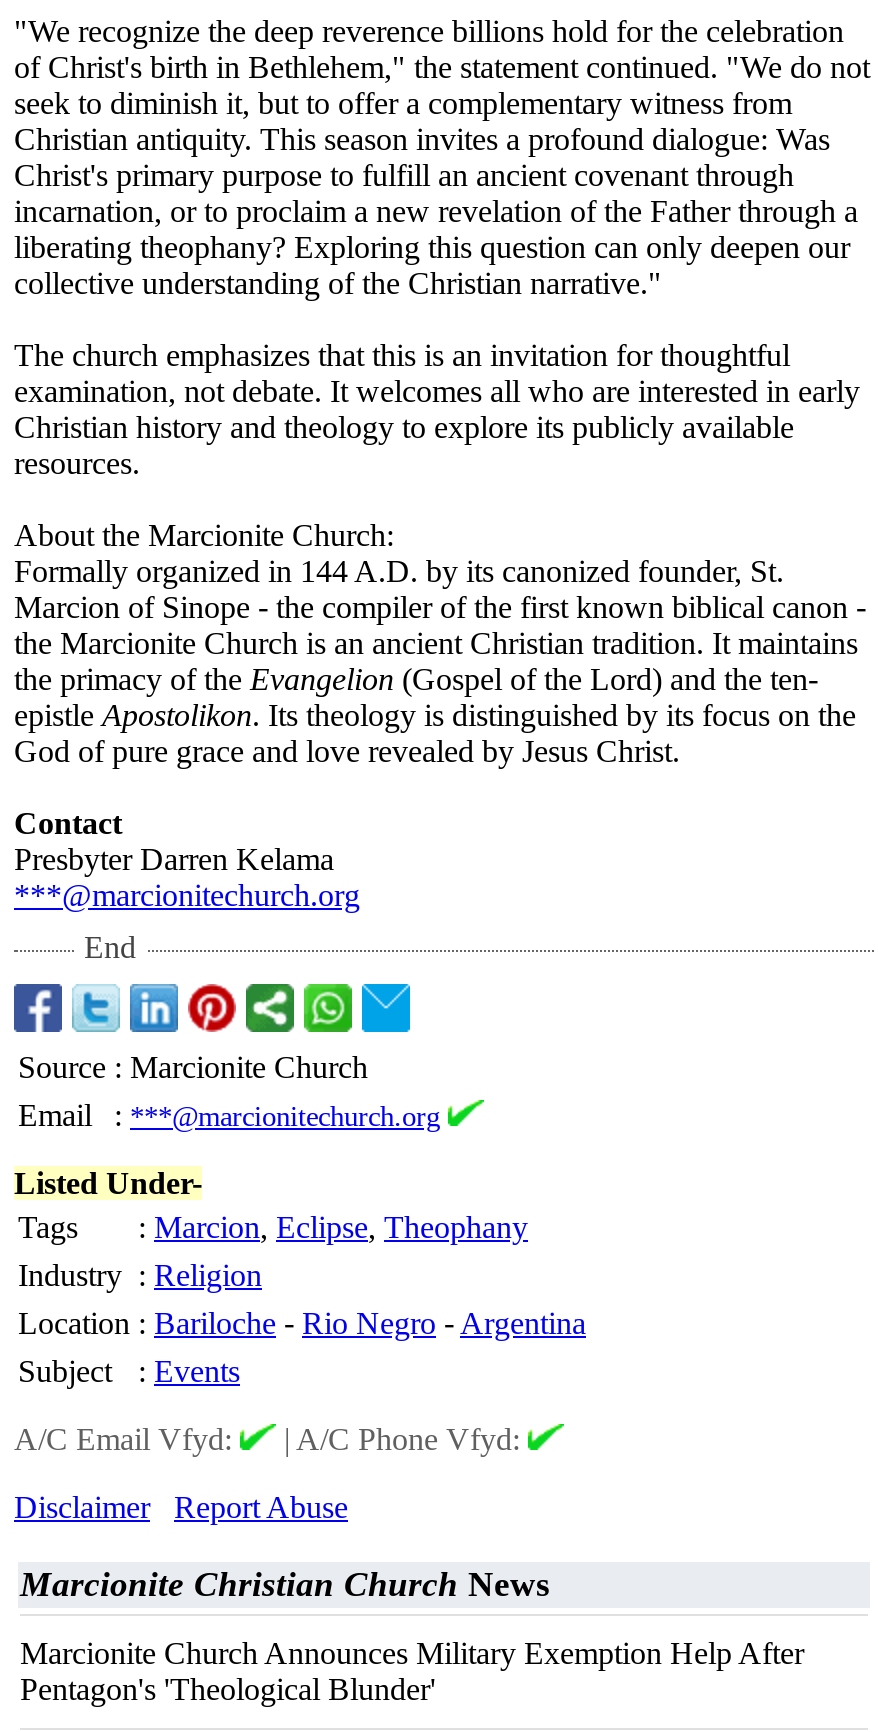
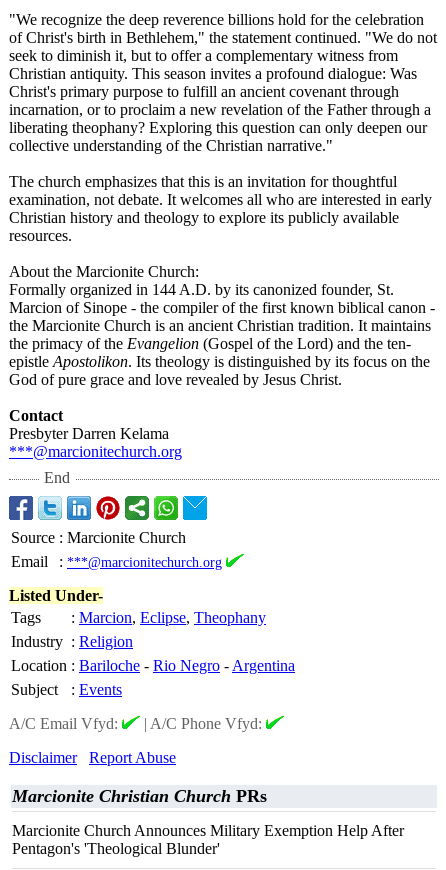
[20,1564,550,1604] Marcionite Christian Church News -> [12,786,267,806] Marcionite Christian Church PRs

